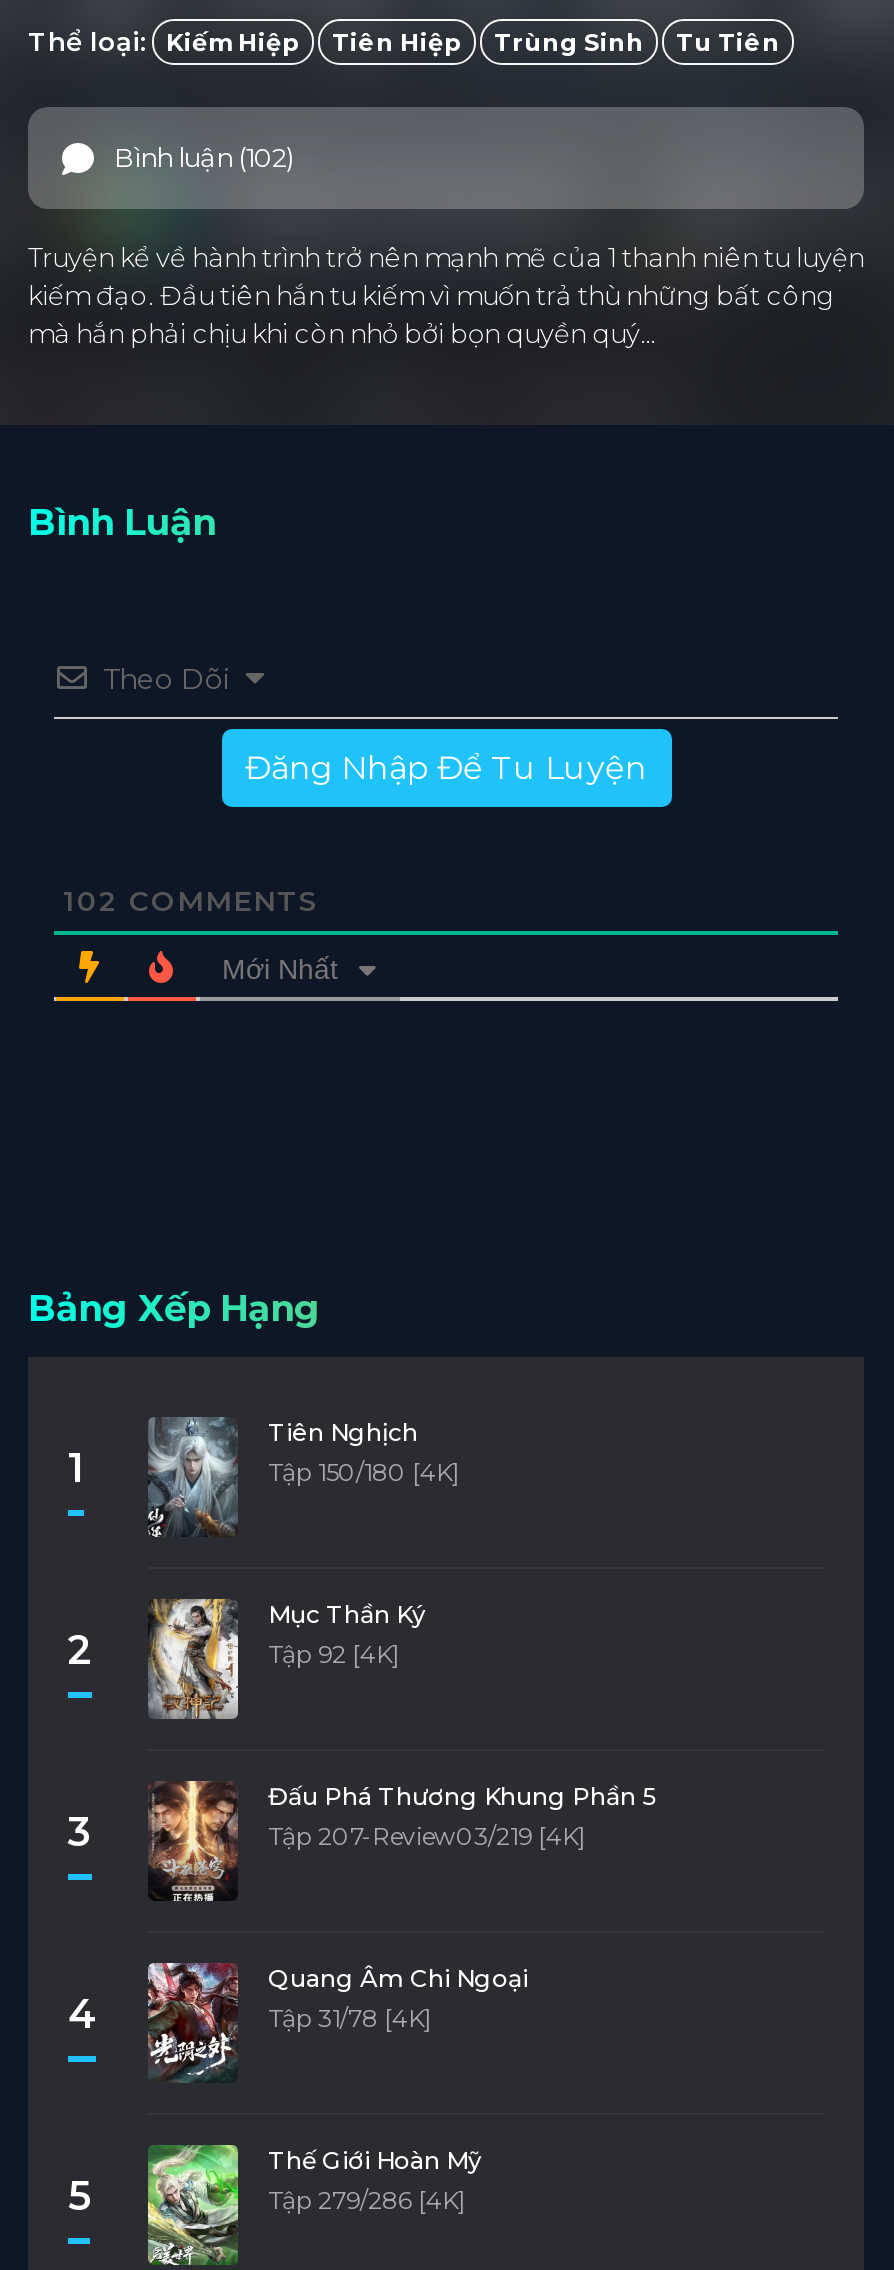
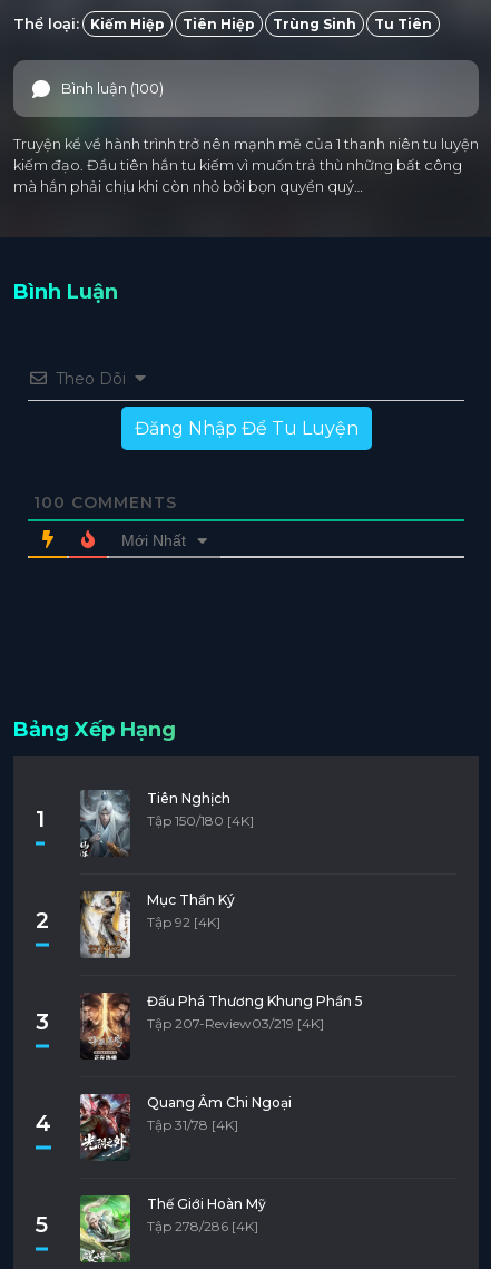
[114,141,294,173] Bình luận (102) -> [61,79,164,97] Bình luận (100)
[63,882,319,918] 102 COMMENTS -> [33,492,176,512] 100 COMMENTS
[268,2184,466,2214] Tập 279/286 [4K] -> [147,1217,258,1234] Tập 278/286 [4K]

